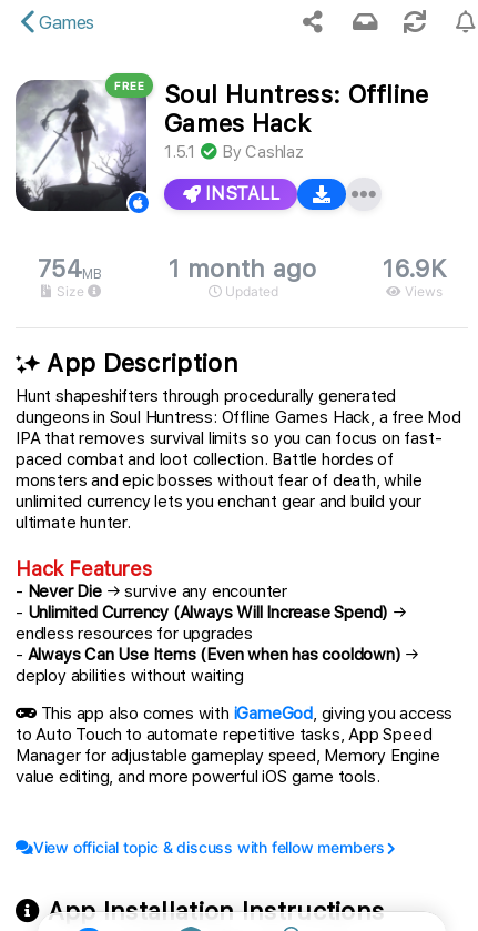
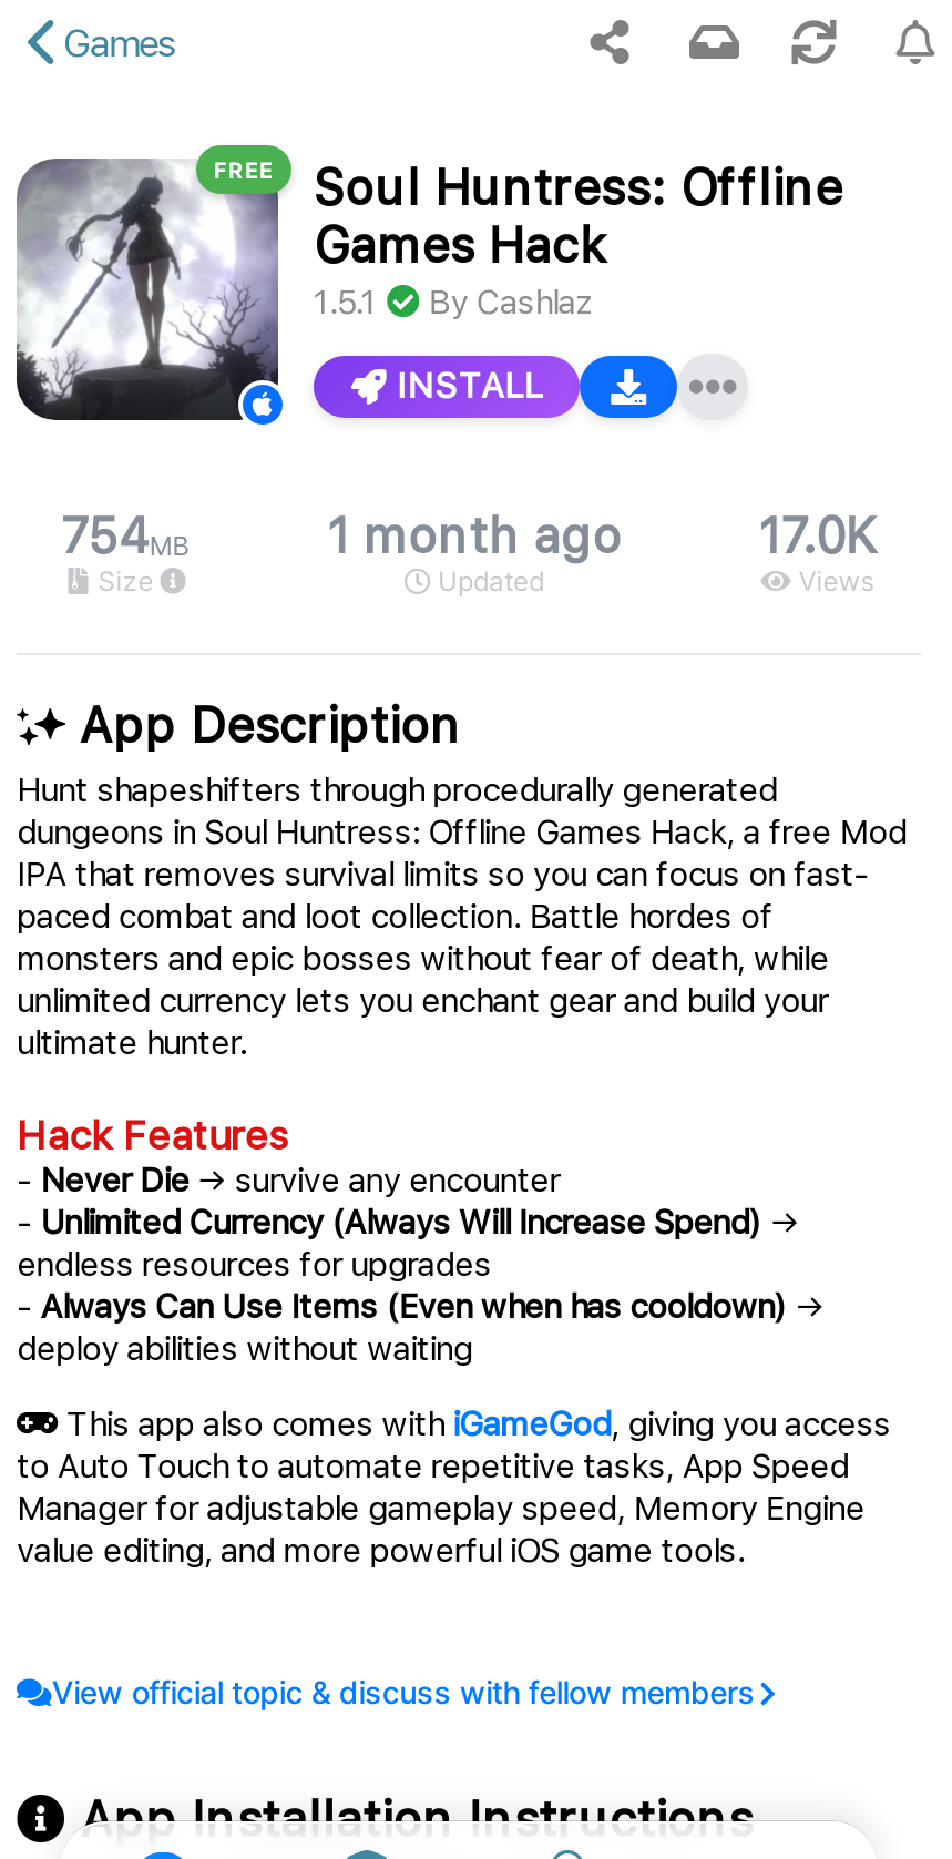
[383,254,446,283] 16.9K -> [758,507,877,564] 17.0K

